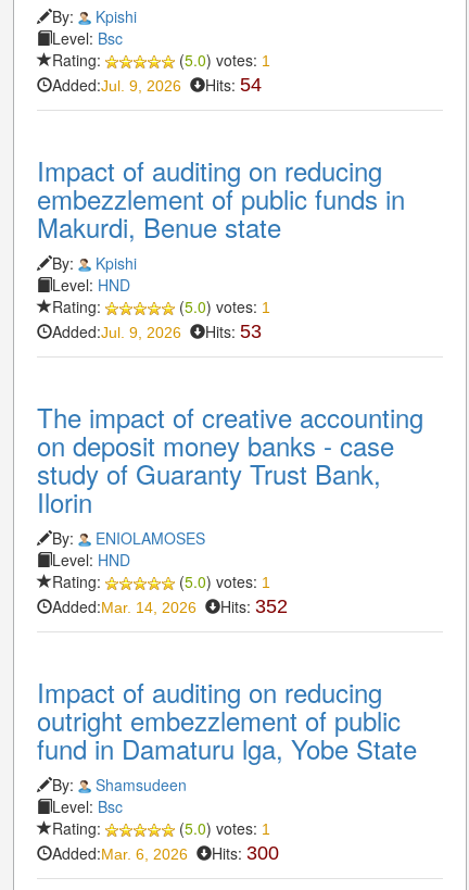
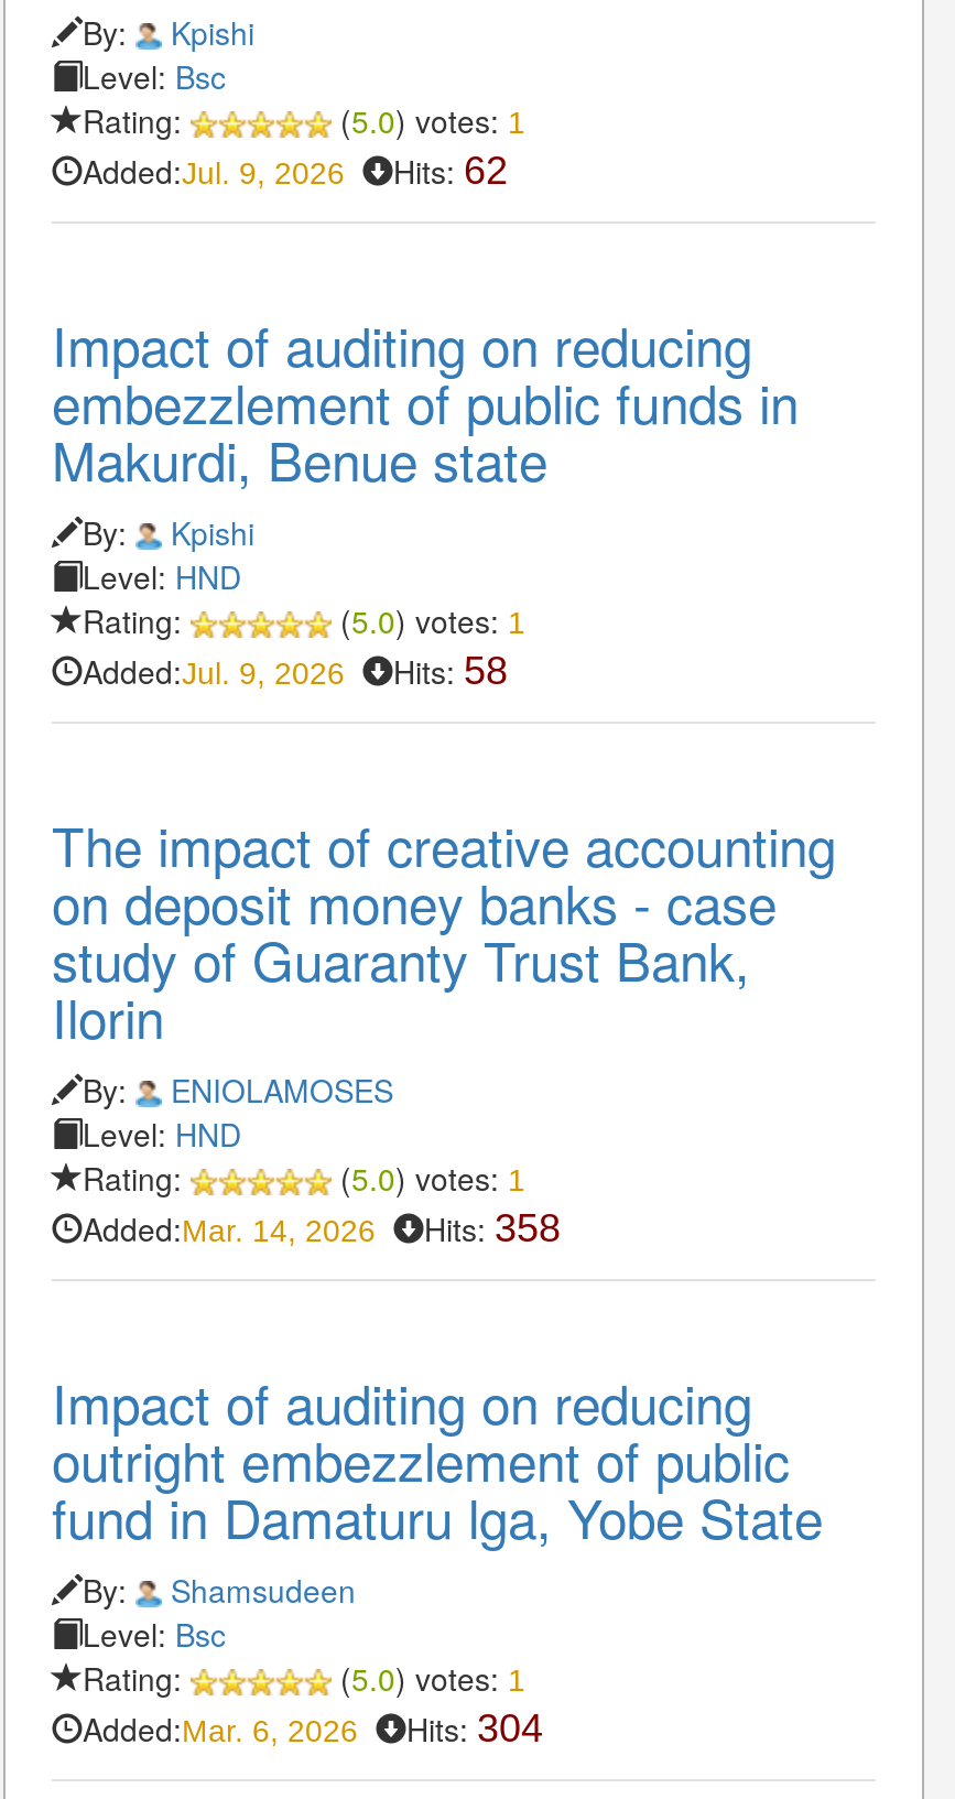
[52,74,262,96] Added:Jul. 9, 2026 Hits: 54 -> [83,149,508,193] Added:Jul. 9, 2026 Hits: 62
[52,320,262,342] Added:Jul. 9, 2026 Hits: 53 -> [83,649,508,693] Added:Jul. 9, 2026 Hits: 58
[52,595,288,617] Added:Mar. 14, 2026 Hits: 352 -> [83,1206,561,1250] Added:Mar. 14, 2026 Hits: 358
[52,842,279,864] Added:Mar. 6, 2026 Hits: 300 -> [83,1706,543,1750] Added:Mar. 6, 2026 Hits: 304

